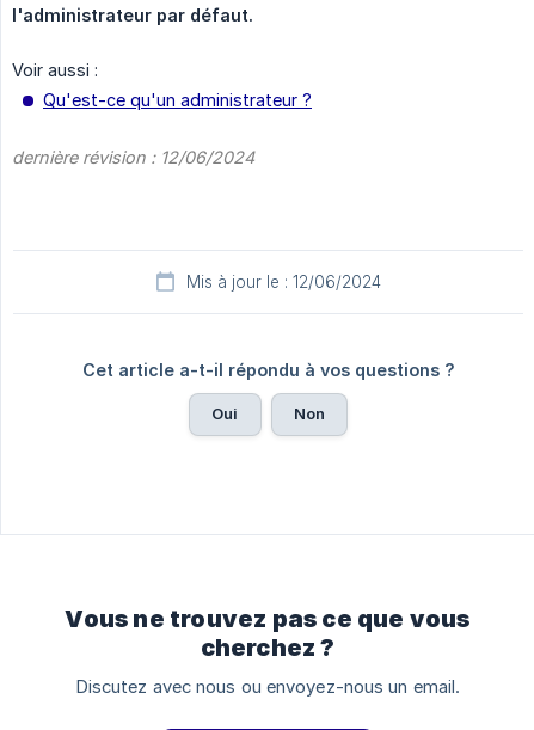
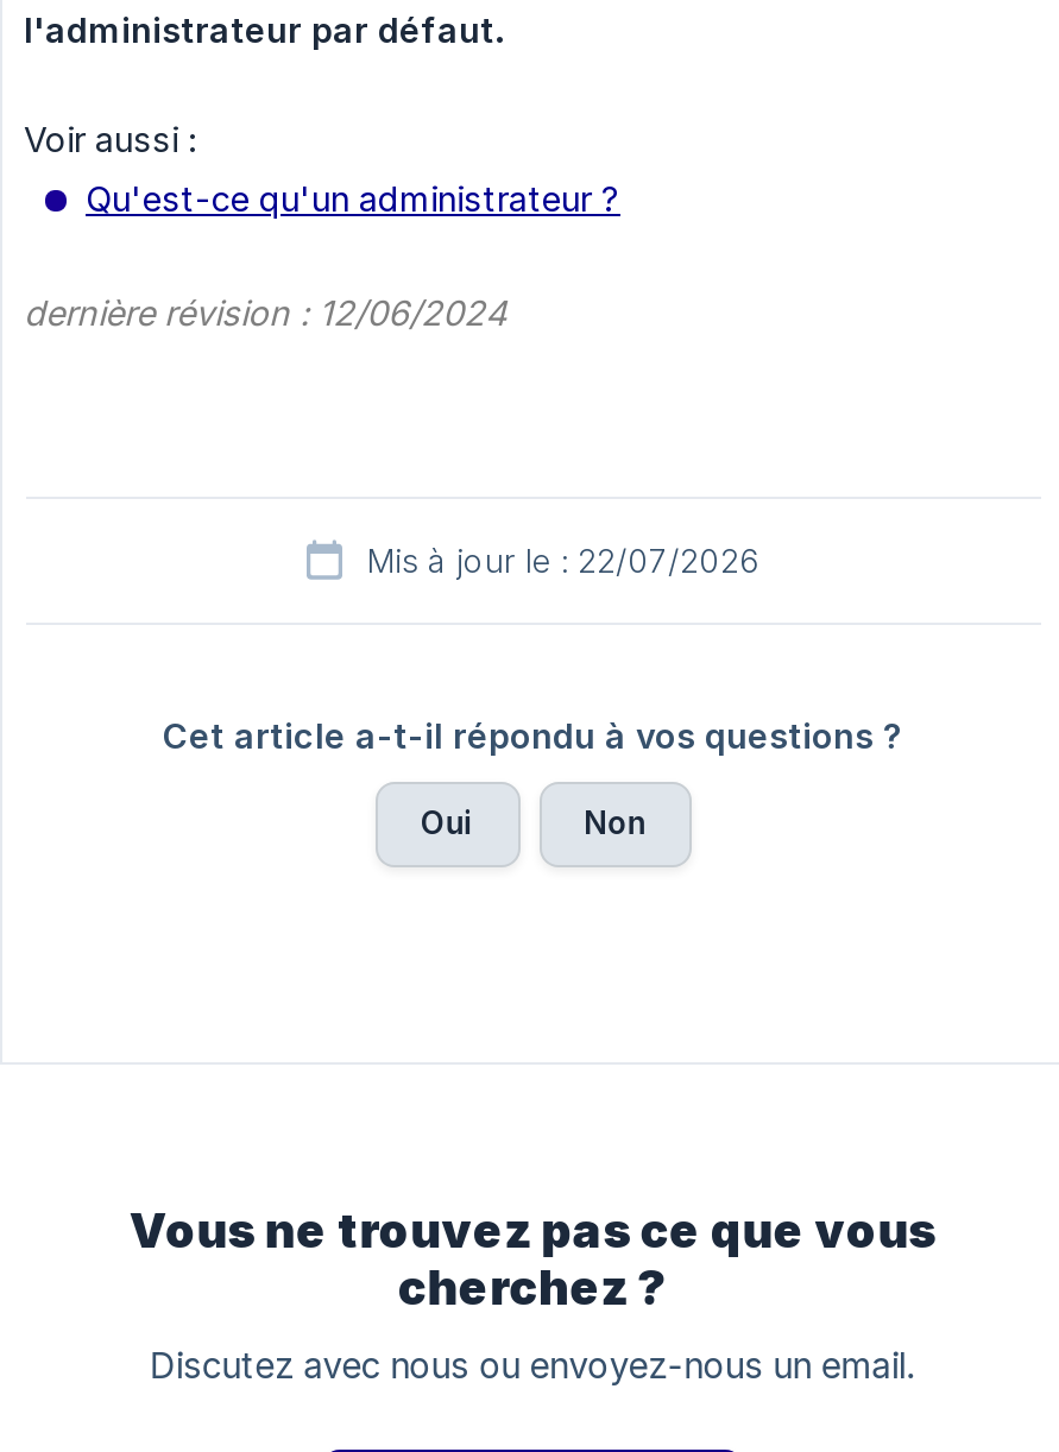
[186,273,380,292] Mis à jour le : 12/06/2024 -> [366,542,761,580] Mis à jour le : 22/07/2026

